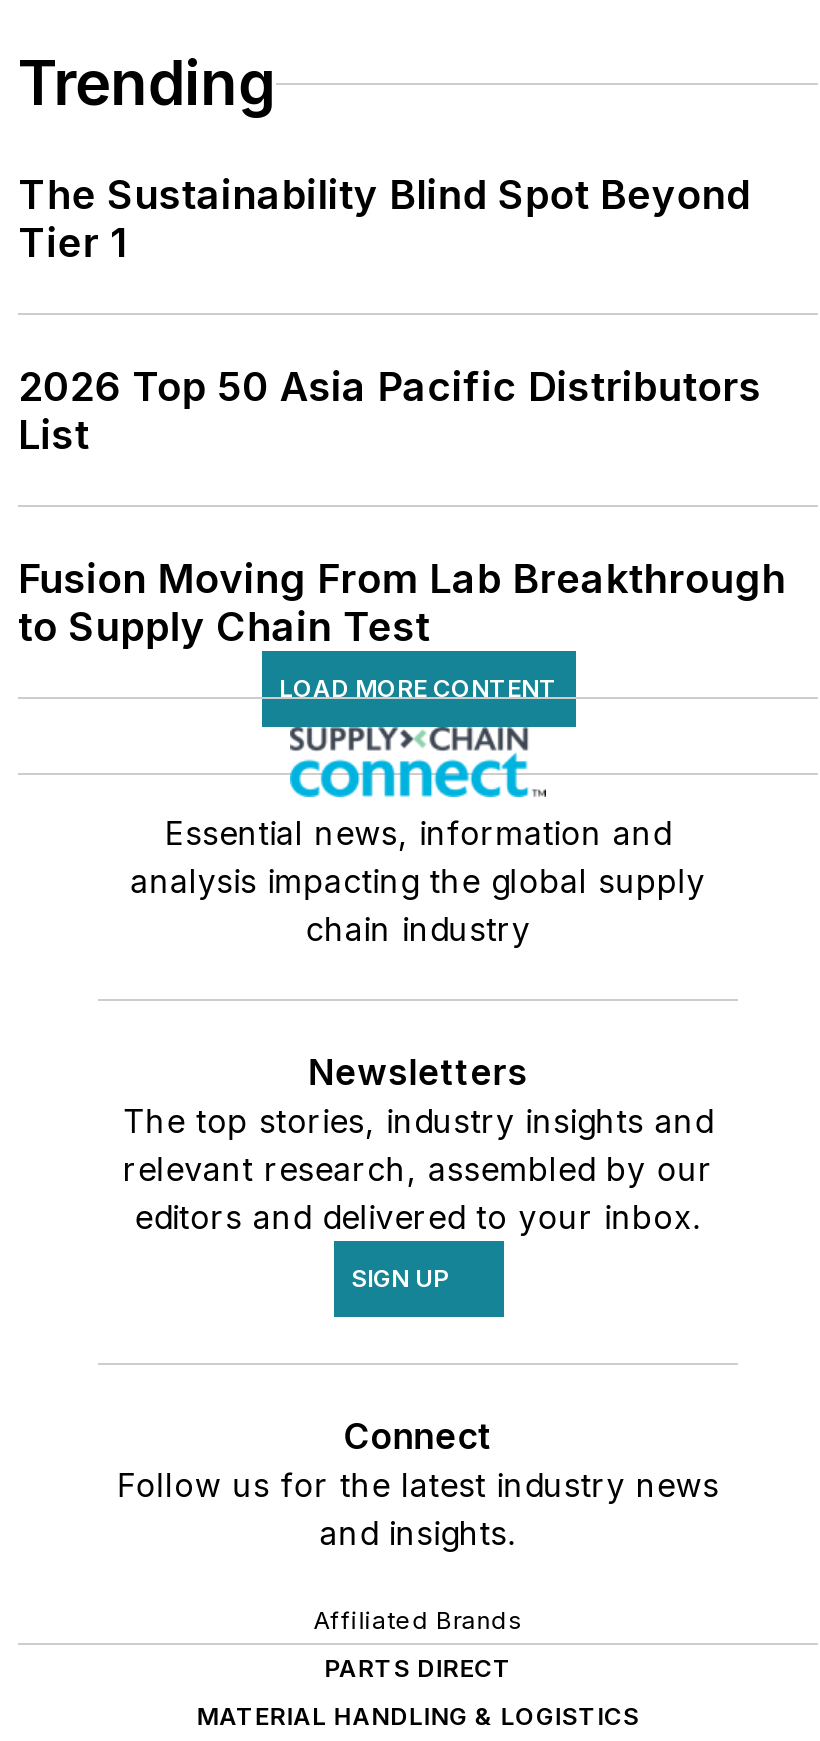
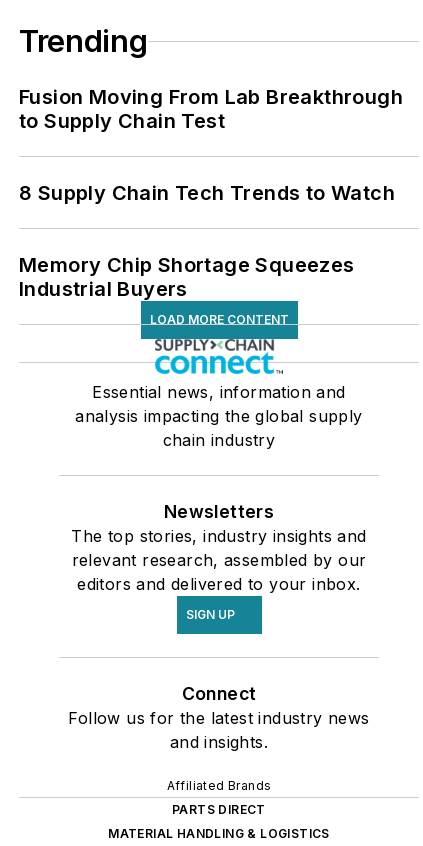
[18,171,762,459] The Sustainability Blind Spot Beyond | Tier 1 | 2026 Top 50 Asia Pacific Distributors | List -> none
moved [18,555,786,651] -> [19,85,403,133]: Fusion Moving From Lab Breakthrough | to Supply Chain Test
none -> [19,181,395,301] 8 Supply Chain Tech Trends to Watch | Memory Chip Shortage Squeezes | Industrial Buyers

